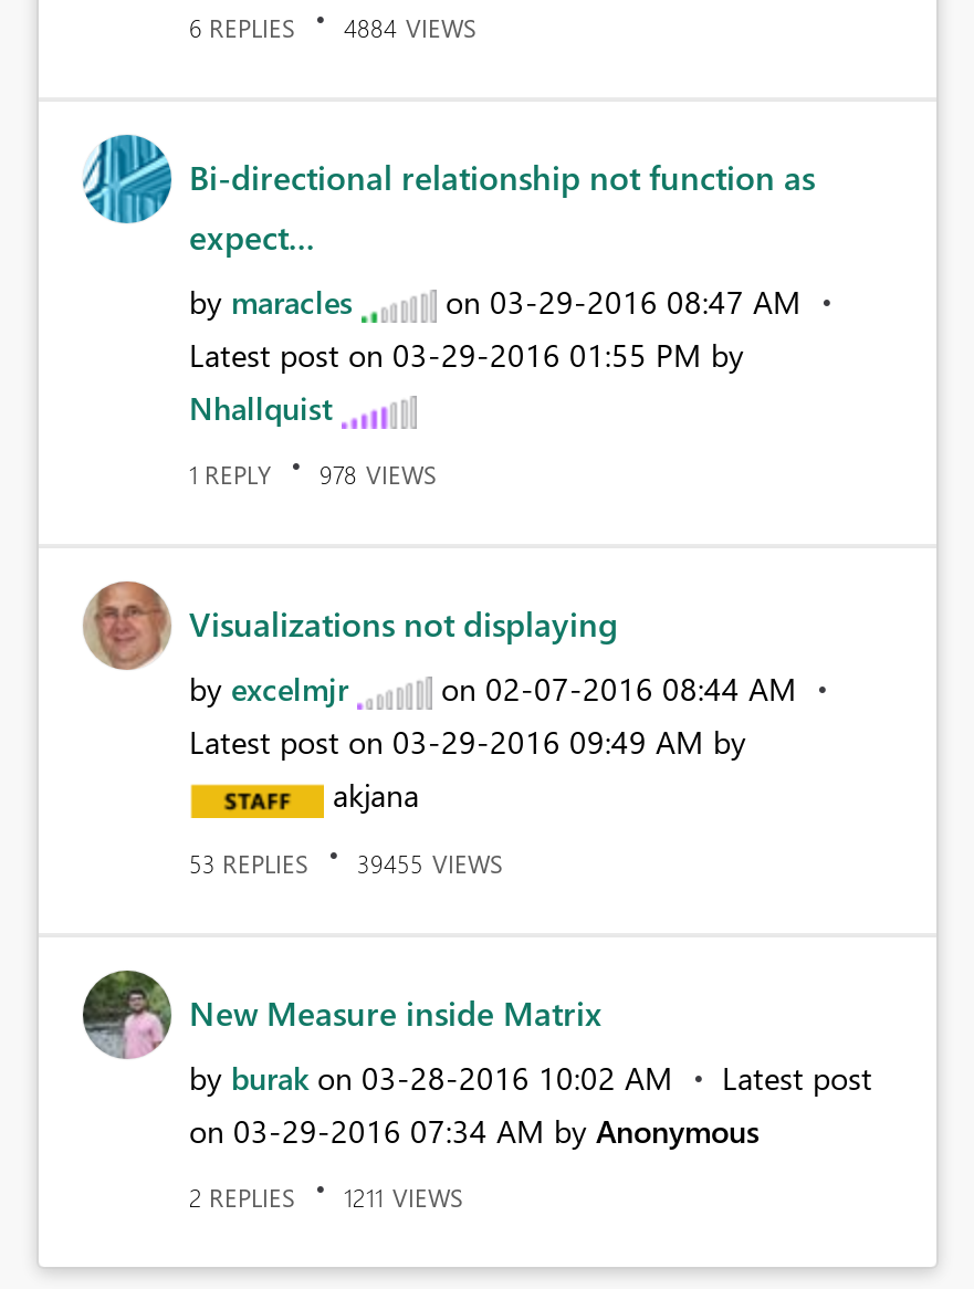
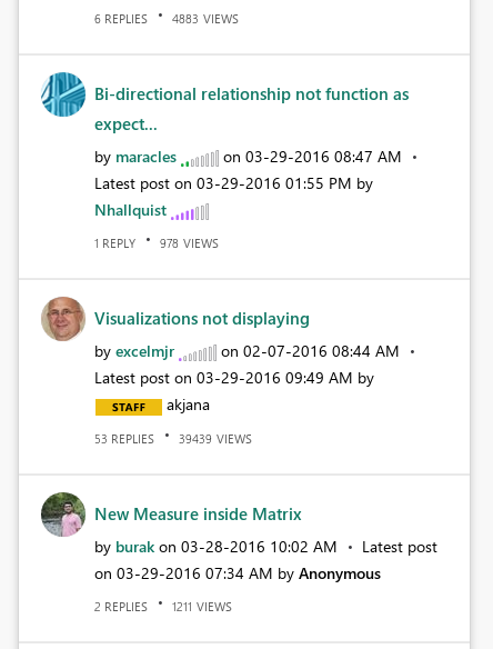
[189,11,476,44] 6 REPLIES 4884 VIEWS -> [94,10,239,27] 6 REPLIES 4883 VIEWS
[189,847,503,880] 53 REPLIES 39455 VIEWS -> [94,430,252,447] 53 REPLIES 39439 VIEWS

